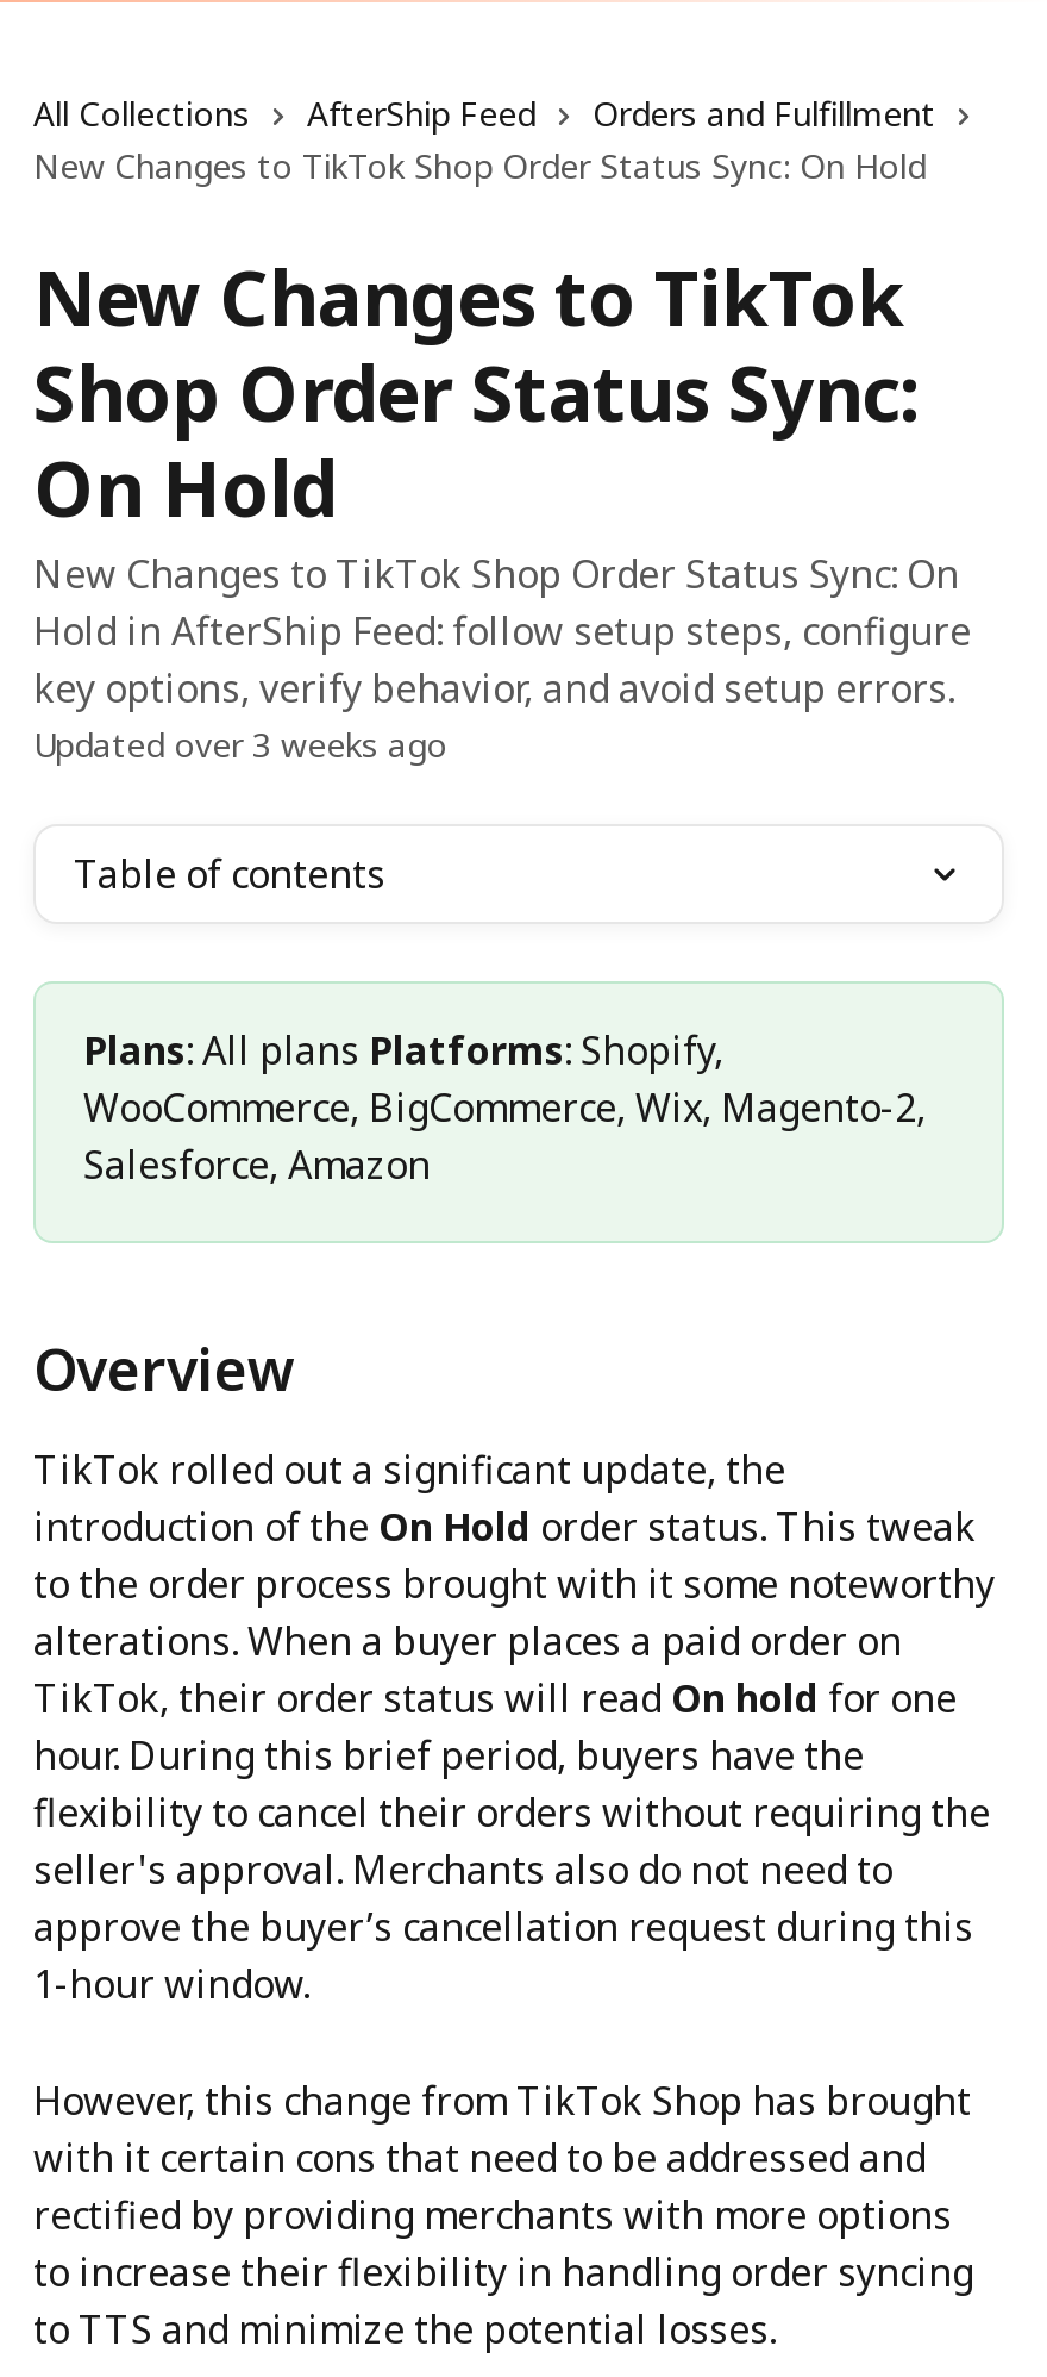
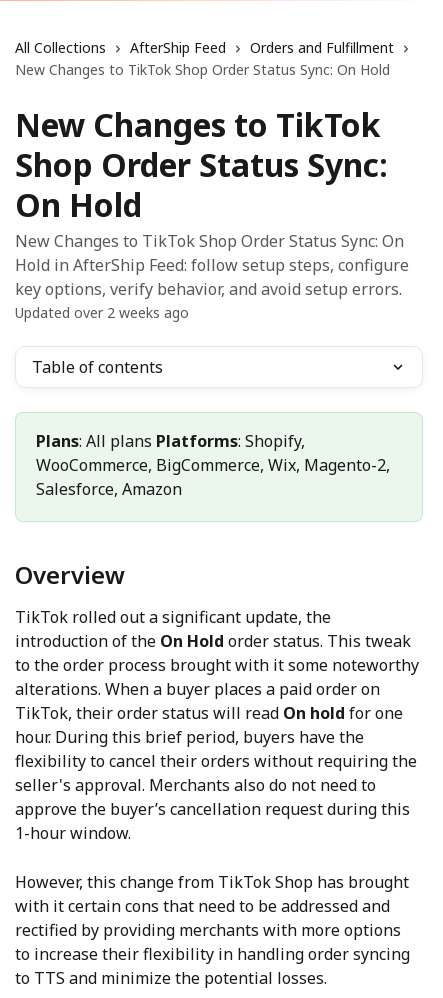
[33,722,447,767] Updated over 3 weeks ago -> [15,303,189,322] Updated over 2 weeks ago

